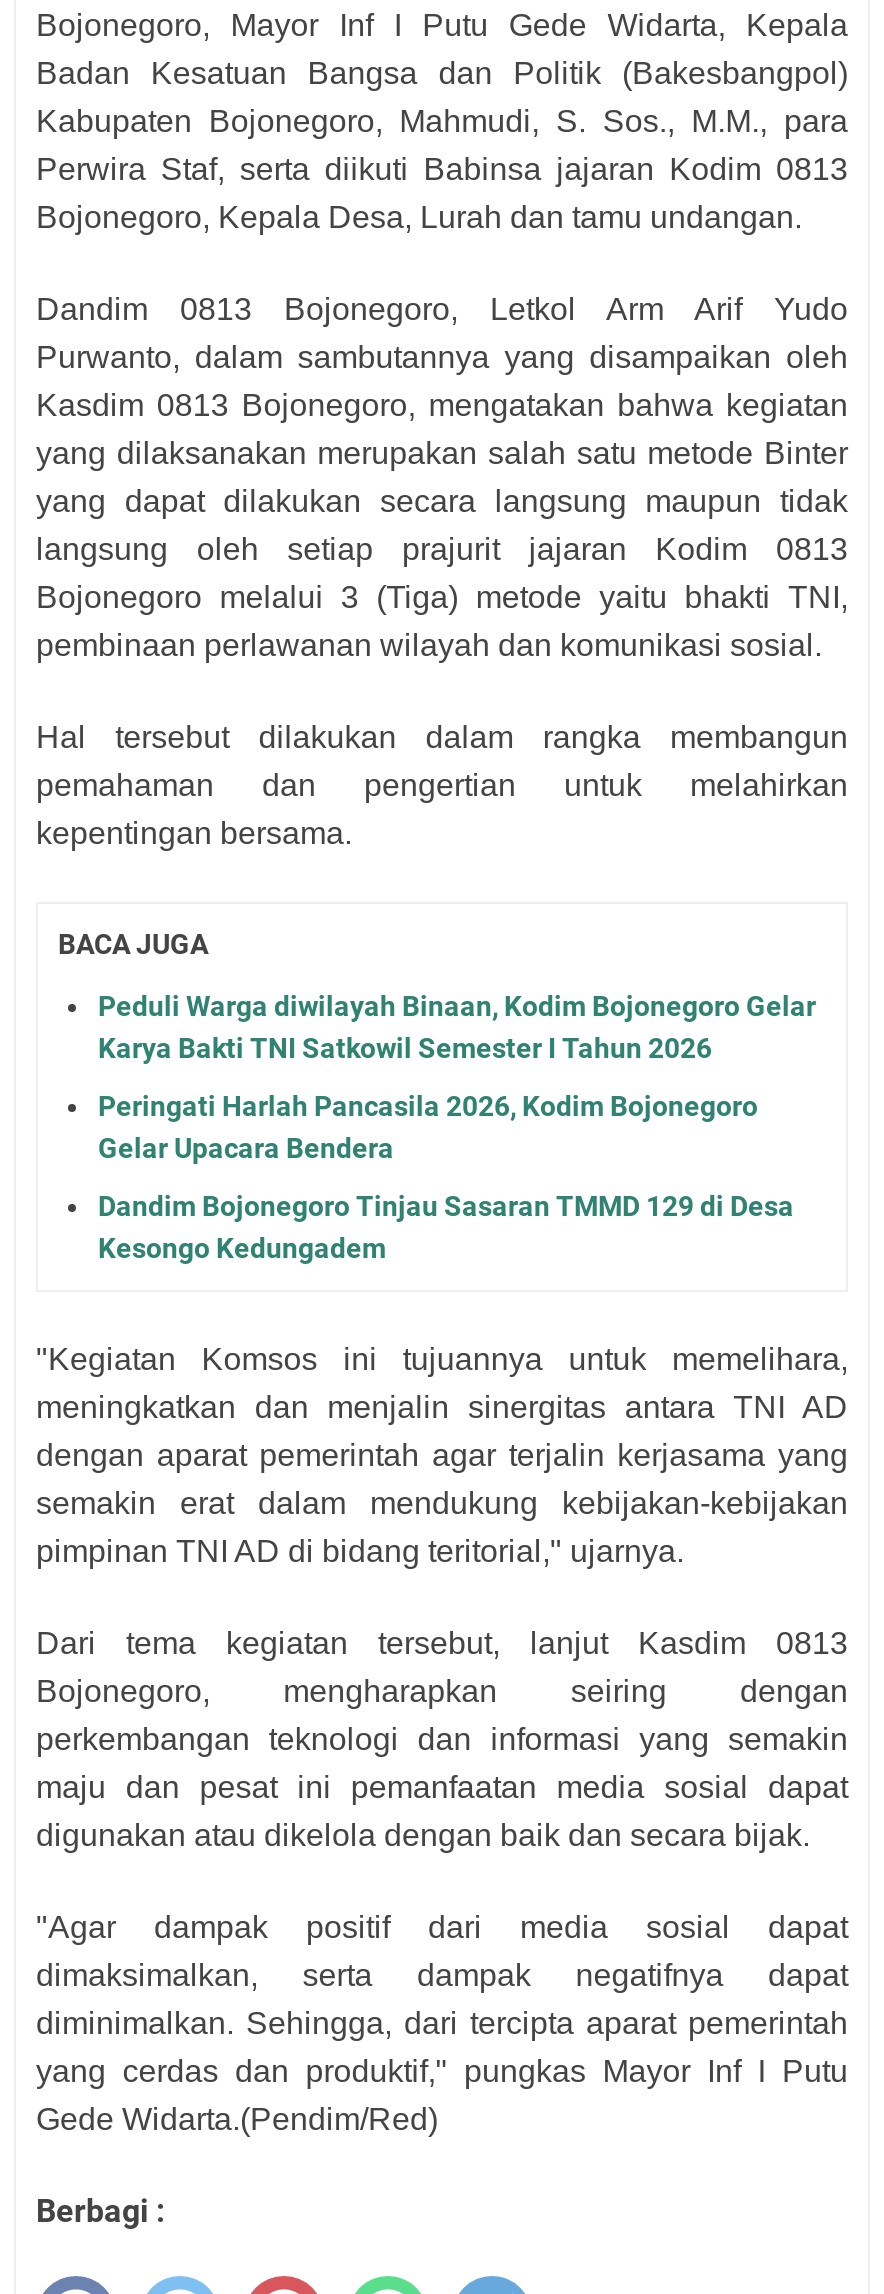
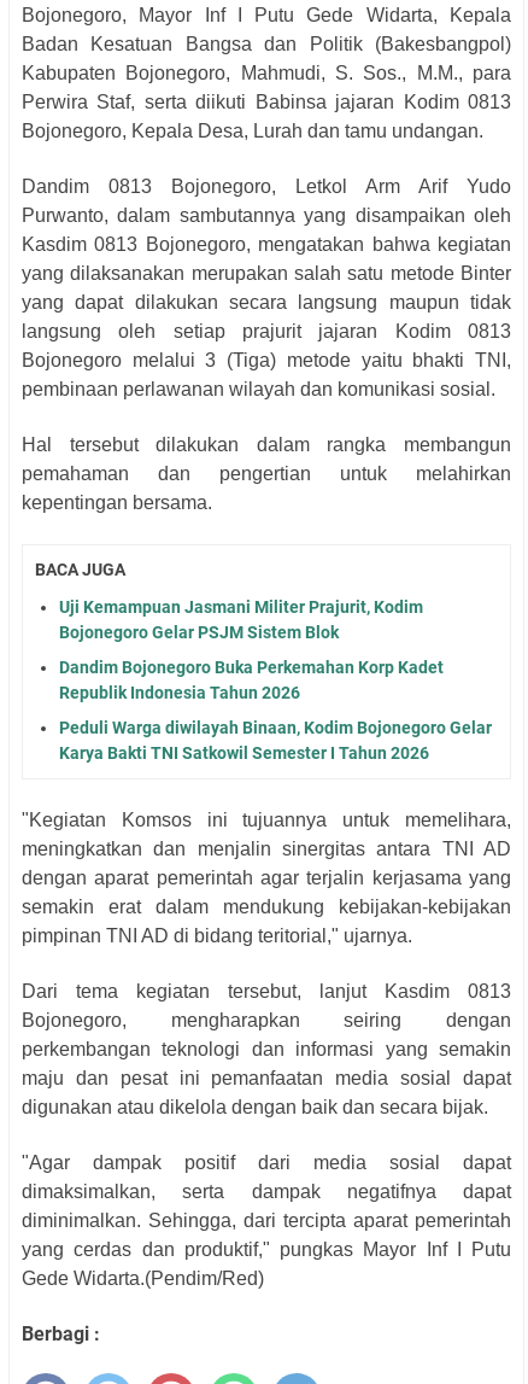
none -> [59,597,444,702] Uji Kemampuan Jasmani Militer Prajurit, Kodim | Bojonegoro Gelar PSJM Sistem Blok | Dandim Bojonegoro Buka Perkemahan Korp Kadet | Republik Indonesia Tahun 2026
moved [98,989,816,1063] -> [59,717,492,762]: Peduli Warga diwilayah Binaan, Kodim Bojonegoro Gelar | Karya Bakti TNI Satkowil Semester I Tahun 2026
[98,1089,794,1263] Peringati Harlah Pancasila 2026, Kodim Bojonegoro | Gelar Upacara Bendera | Dandim Bojonegoro Tinjau Sasaran TMMD 129 di Desa | Kesongo Kedungadem -> none

